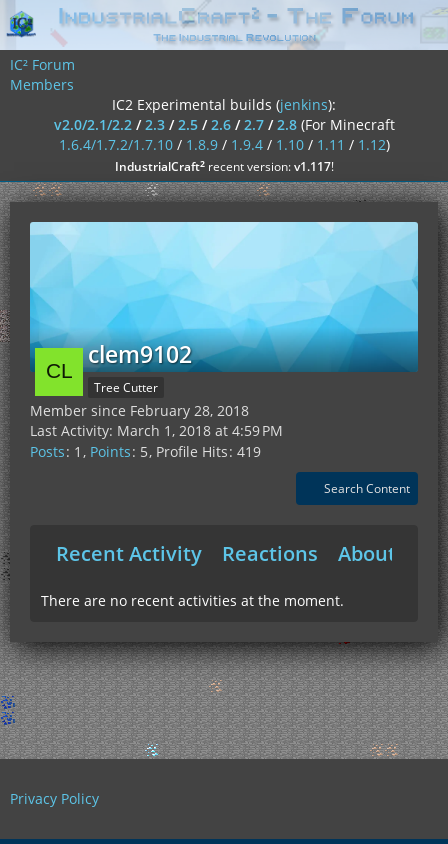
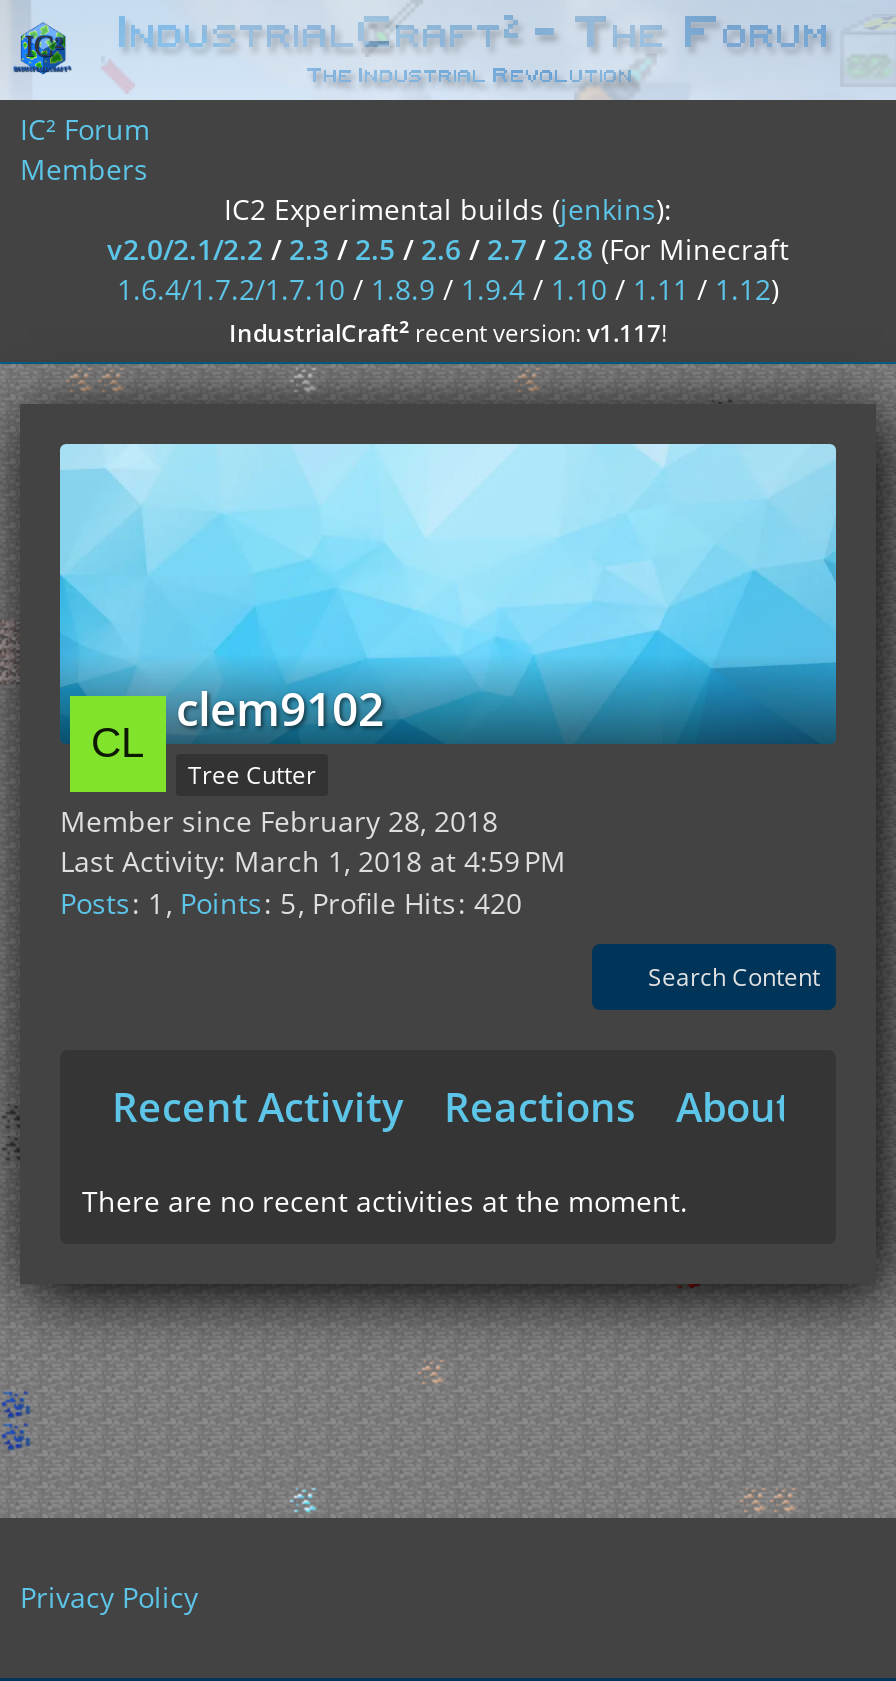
[30,442,261,461] Posts 1 Points 5 Profile Hits 419 -> [60,884,522,922] Posts 1 Points 5 Profile Hits 420

